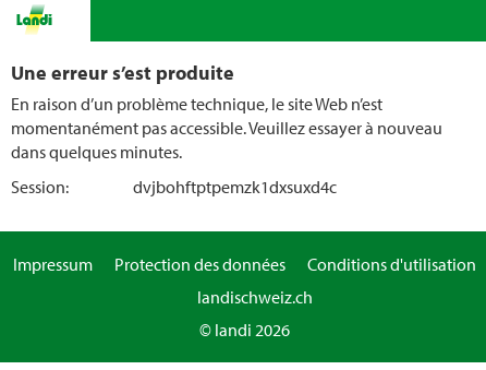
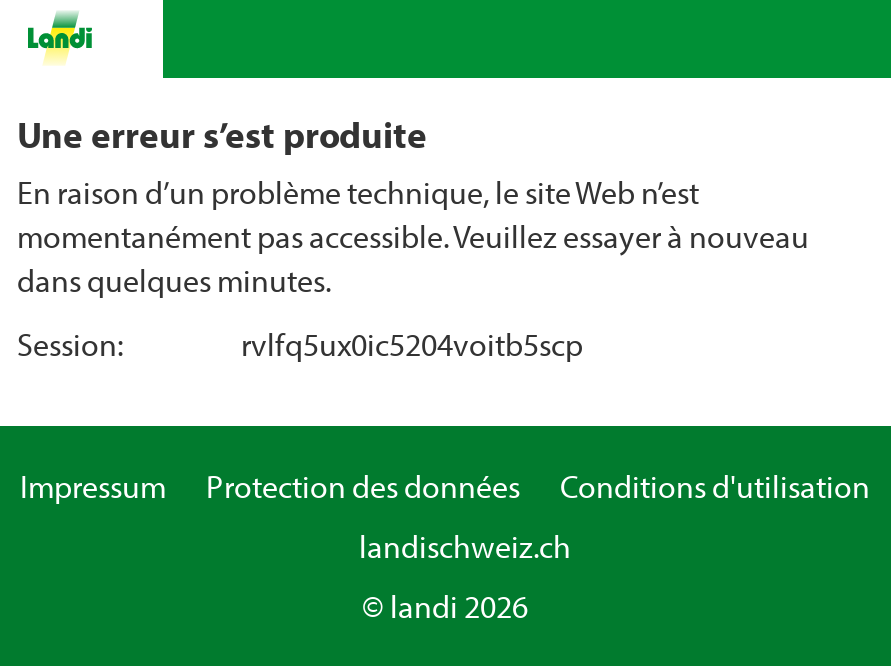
[133,176,337,198] dvjbohftptpemzk1dxsuxd4c -> [241,324,583,364] rvlfq5ux0ic5204voitb5scp

